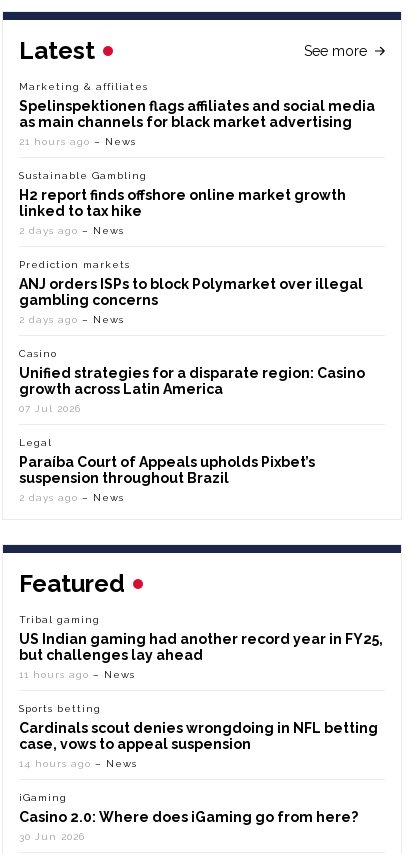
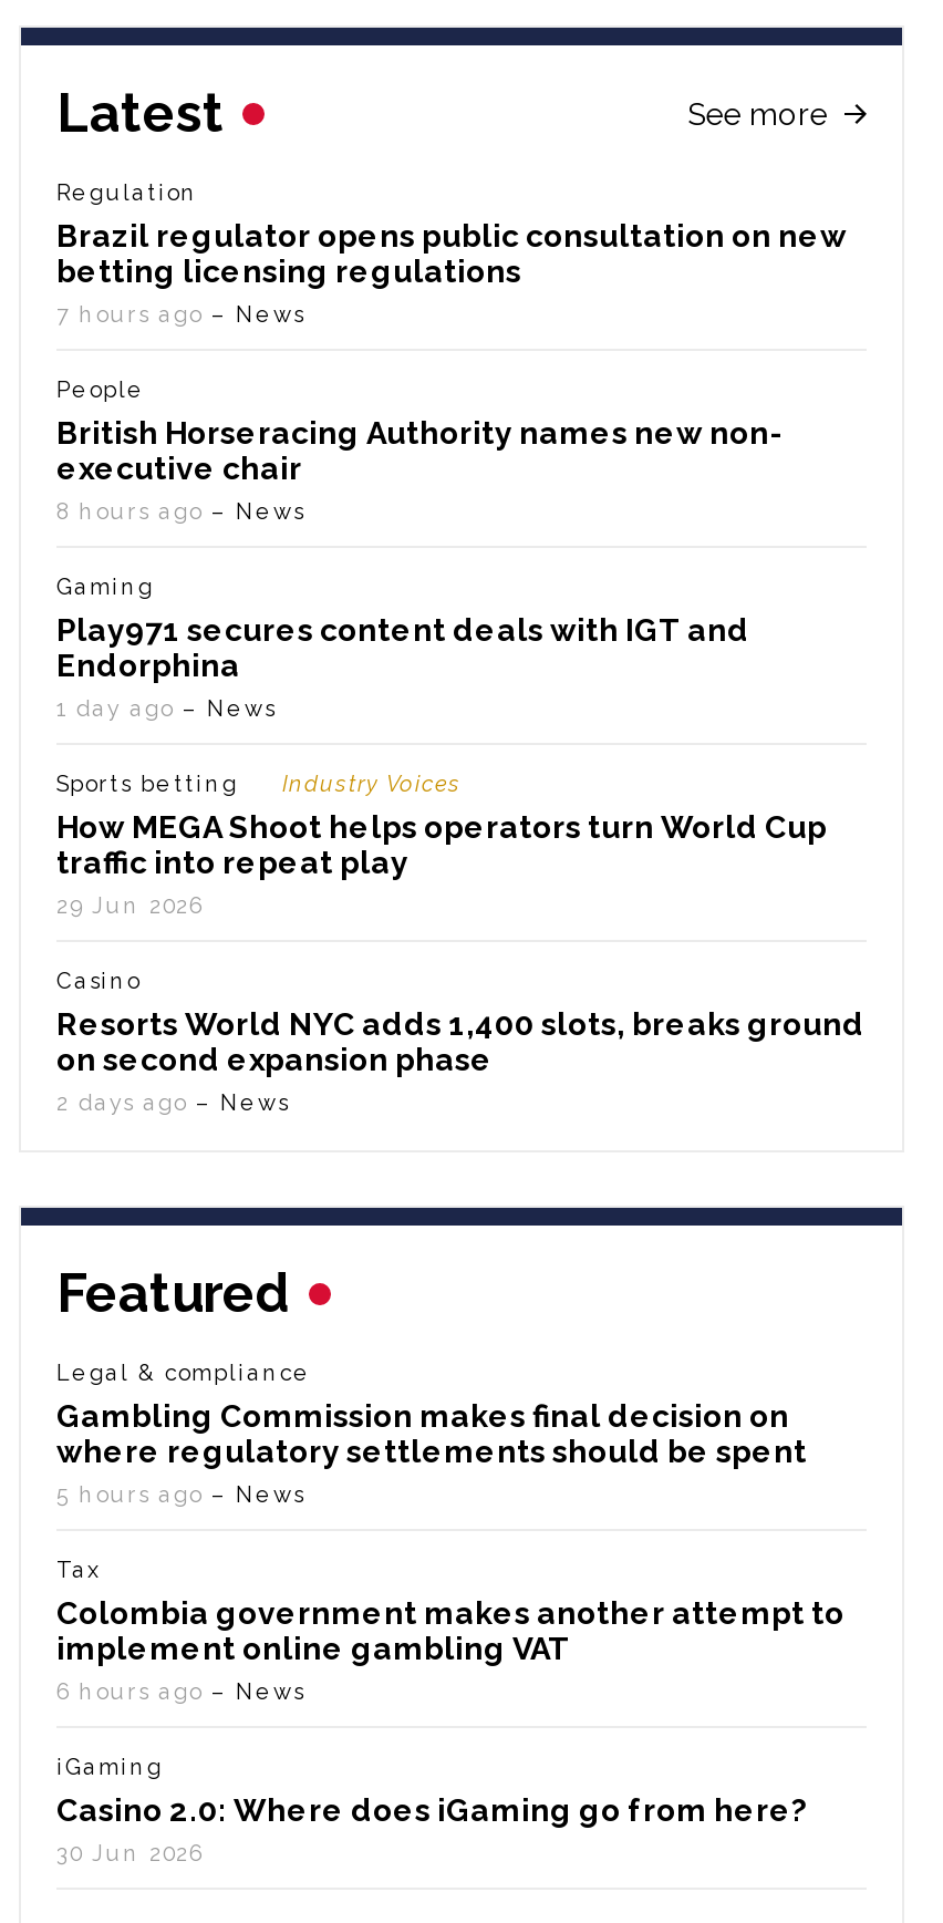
[19,81,375,325] Marketing & affiliates | Spelinspektionen flags affiliates and social media | as main channels for black market advertising | 21 hours ago – News | Sustainable Gambling | H2 report finds offshore online market growth | linked to tax hike | 2 days ago – News | Prediction markets | ANJ orders ISPs to block Polymarket over illegal | gambling concerns | 2 days ago – News -> [56,180,847,918] Regulation | Brazil regulator opens public consultation on new | betting licensing regulations | 7 hours ago – News | People | British Horseracing Authority names new non- | executive chair | 8 hours ago – News | Gaming | Play971 secures content deals with IGT and | Endorphina | 1 day ago – News | Industry Voices | How MEGA Shoot helps operators turn World Cup | traffic into repeat play | 29 Jun 2026
moved [19,348,57,359] -> [56,969,141,993]: Casino
[19,365,365,486] Unified strategies for a disparate region: Casino | growth across Latin America | 07 Jul 2026 | Legal | Paraíba Court of Appeals upholds Pixbet’s | suspension throughout Brazil -> [56,1006,864,1077] Resorts World NYC adds 1,400 slots, breaks ground | on second expansion phase
[19,614,383,680] Tribal gaming | US Indian gaming had another record year in FY25, | but challenges lay ahead | 11 hours ago – News -> [56,1361,807,1507] Legal & compliance | Gambling Commission makes final decision on | where regulatory settlements should be spent | 5 hours ago – News
moved [19,703,101,714] -> [56,772,238,796]: Sports betting
[19,720,378,769] Cardinals scout denies wrongdoing in NFL betting | case, vows to appeal suspension | 14 hours ago – News -> [56,1558,844,1704] Tax | Colombia government makes another attempt to | implement online gambling VAT | 6 hours ago – News

